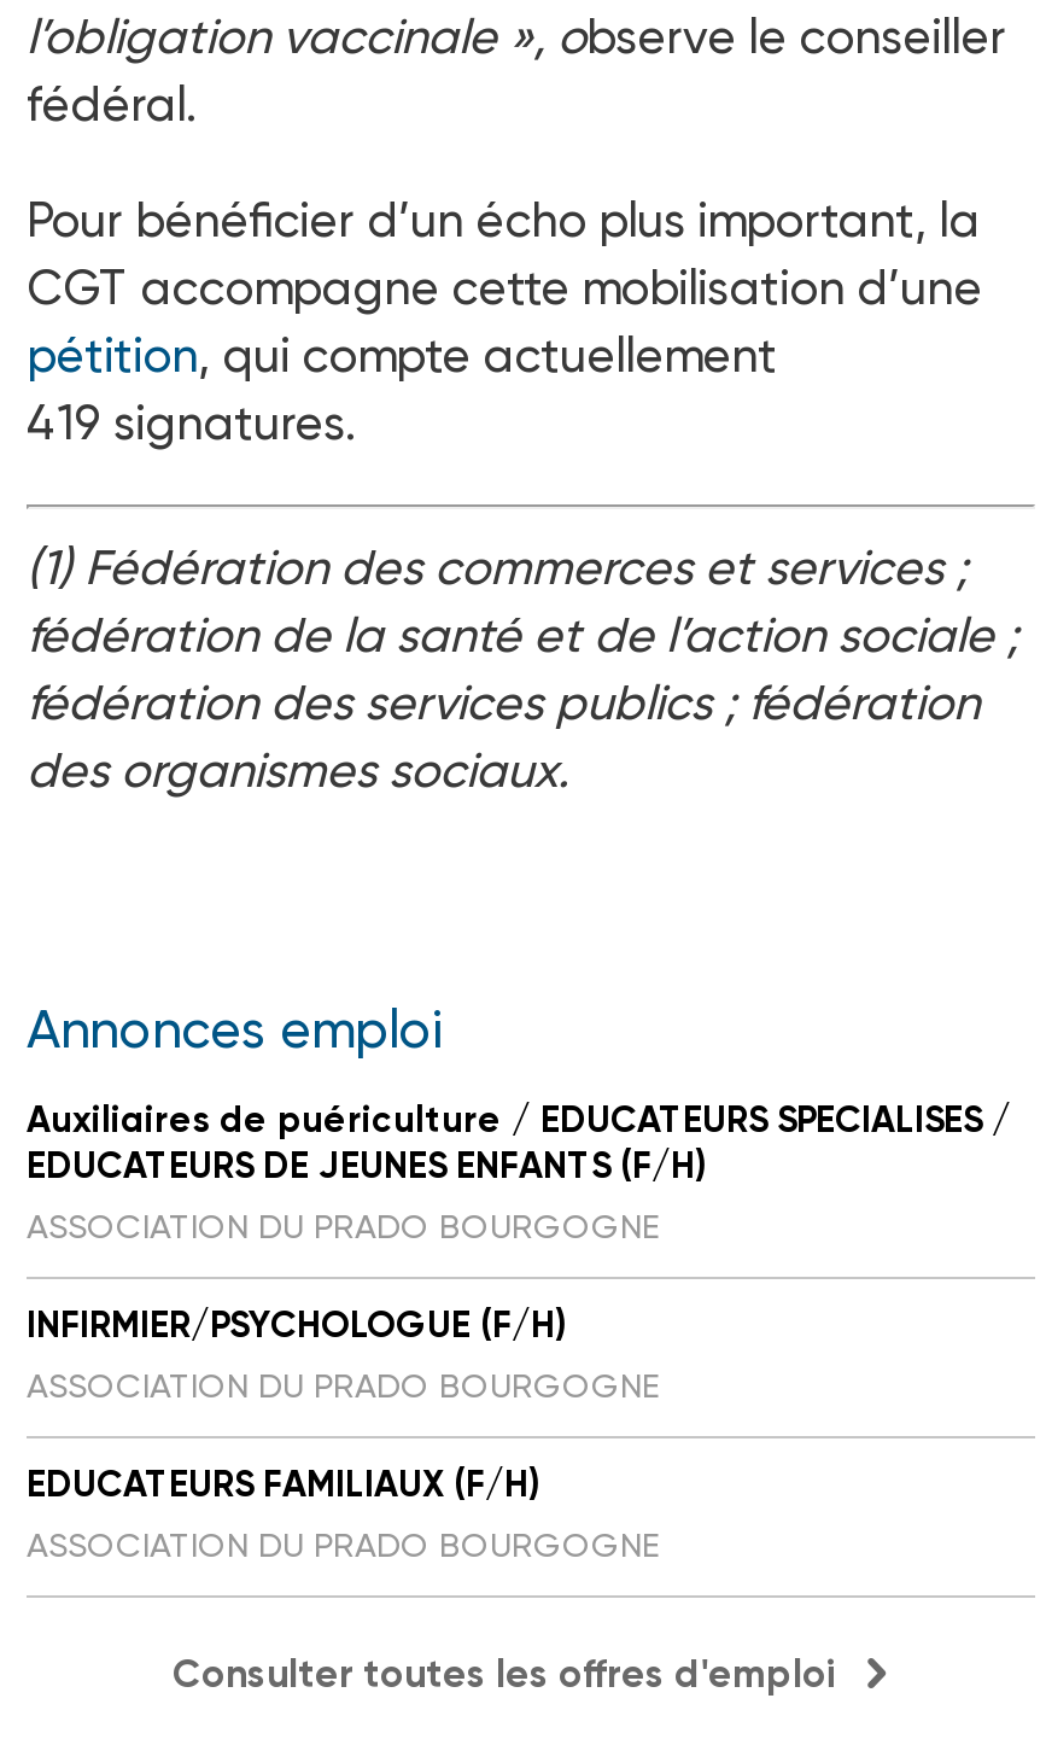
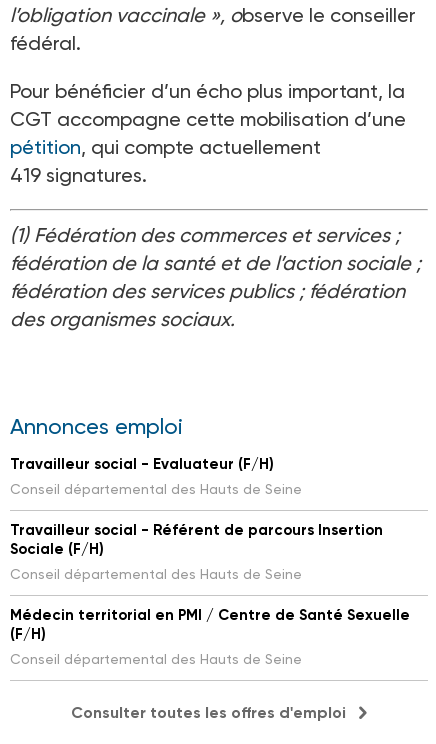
[27,1098,1011,1245] Auxiliaires de puériculture / EDUCATEURS SPECIALISES / | EDUCATEURS DE JEUNES ENFANTS (F/H) | ASSOCIATION DU PRADO BOURGOGNE -> [10,455,302,497] Travailleur social - Evaluateur (F/H) | Conseil départemental des Hauts de Seine
[27,1303,659,1405] INFIRMIER/PSYCHOLOGUE (F/H) | ASSOCIATION DU PRADO BOURGOGNE -> [10,521,383,582] Travailleur social - Référent de parcours Insertion | Sociale (F/H) | Conseil départemental des Hauts de Seine
[27,1463,659,1564] EDUCATEURS FAMILIAUX (F/H) | ASSOCIATION DU PRADO BOURGOGNE -> [10,606,410,667] Médecin territorial en PMI / Centre de Santé Sexuelle | (F/H) | Conseil départemental des Hauts de Seine

